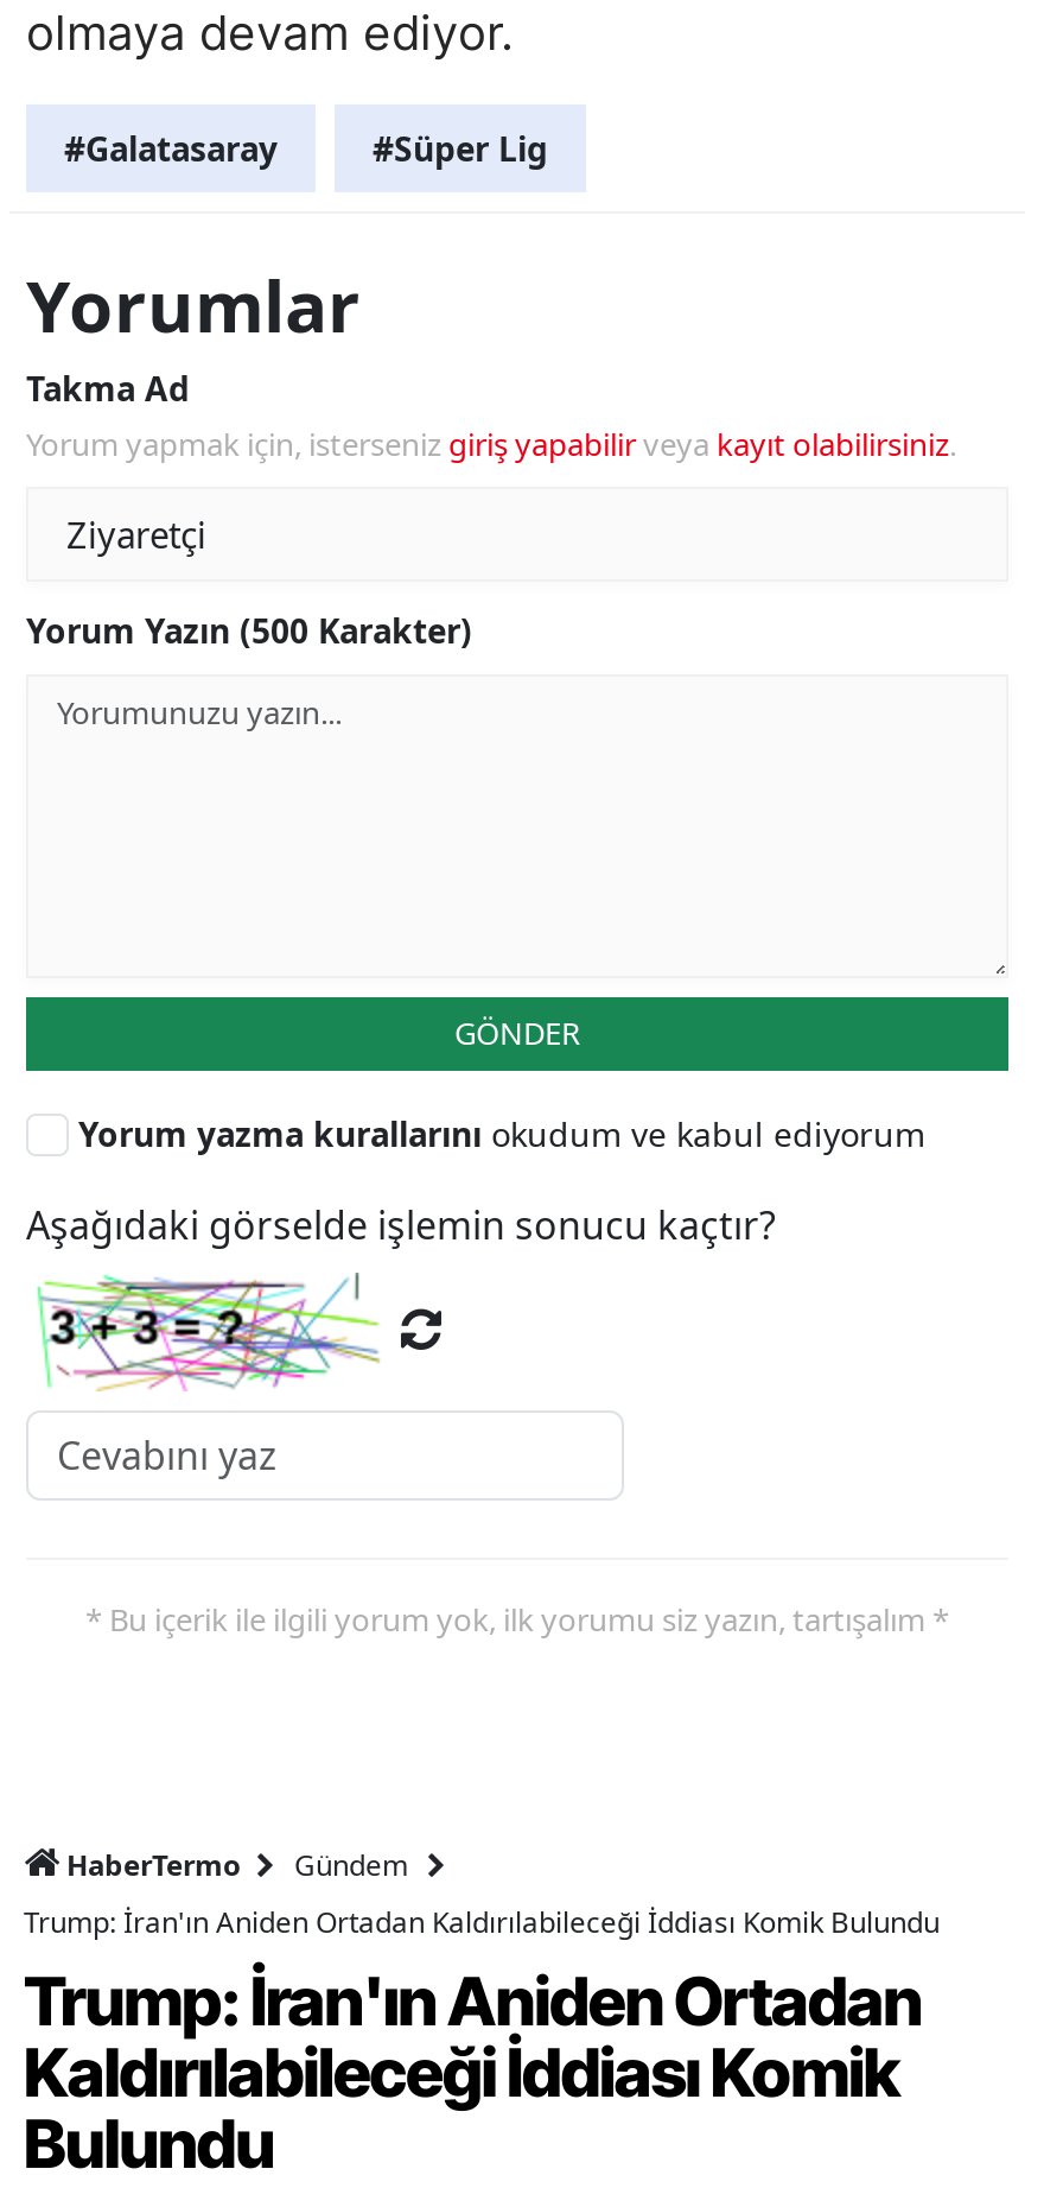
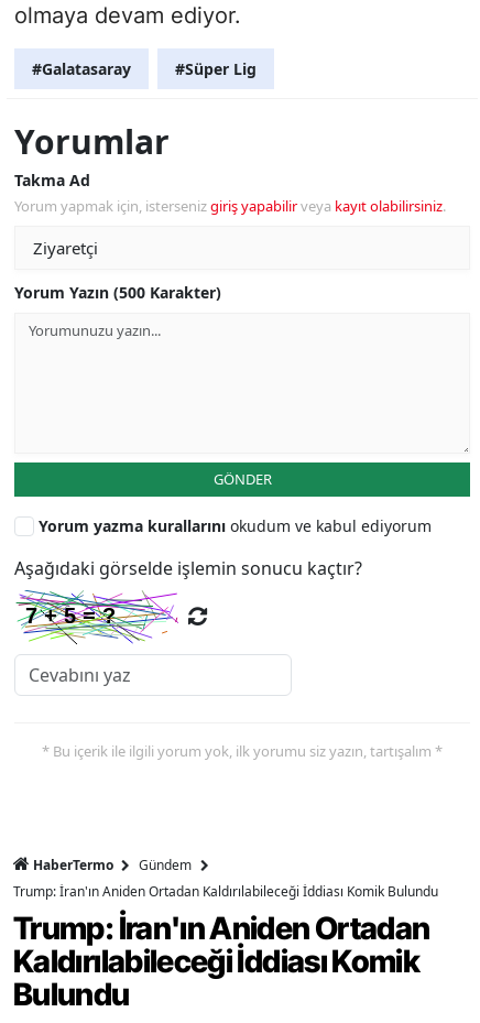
[33,1273,380,1391] [image] -> [15,589,178,644] [image]

